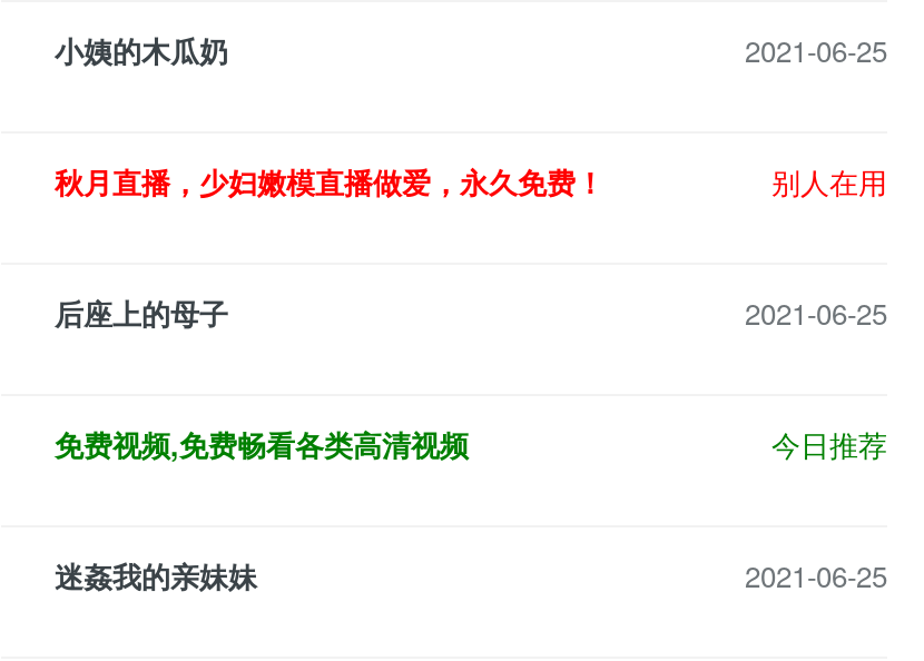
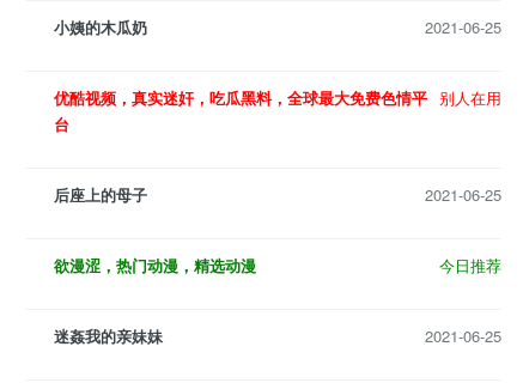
[55,160,604,203] 秋月直播，少妇嫩模直播做爱，永久免费！ -> [54,86,427,135] 优酷视频，真实迷奸，吃瓜黑料，全球最大免费色情平 | 台
[55,423,469,465] 免费视频,免费畅看各类高清视频 -> [54,254,256,276] 欲漫涩，热门动漫，精选动漫

